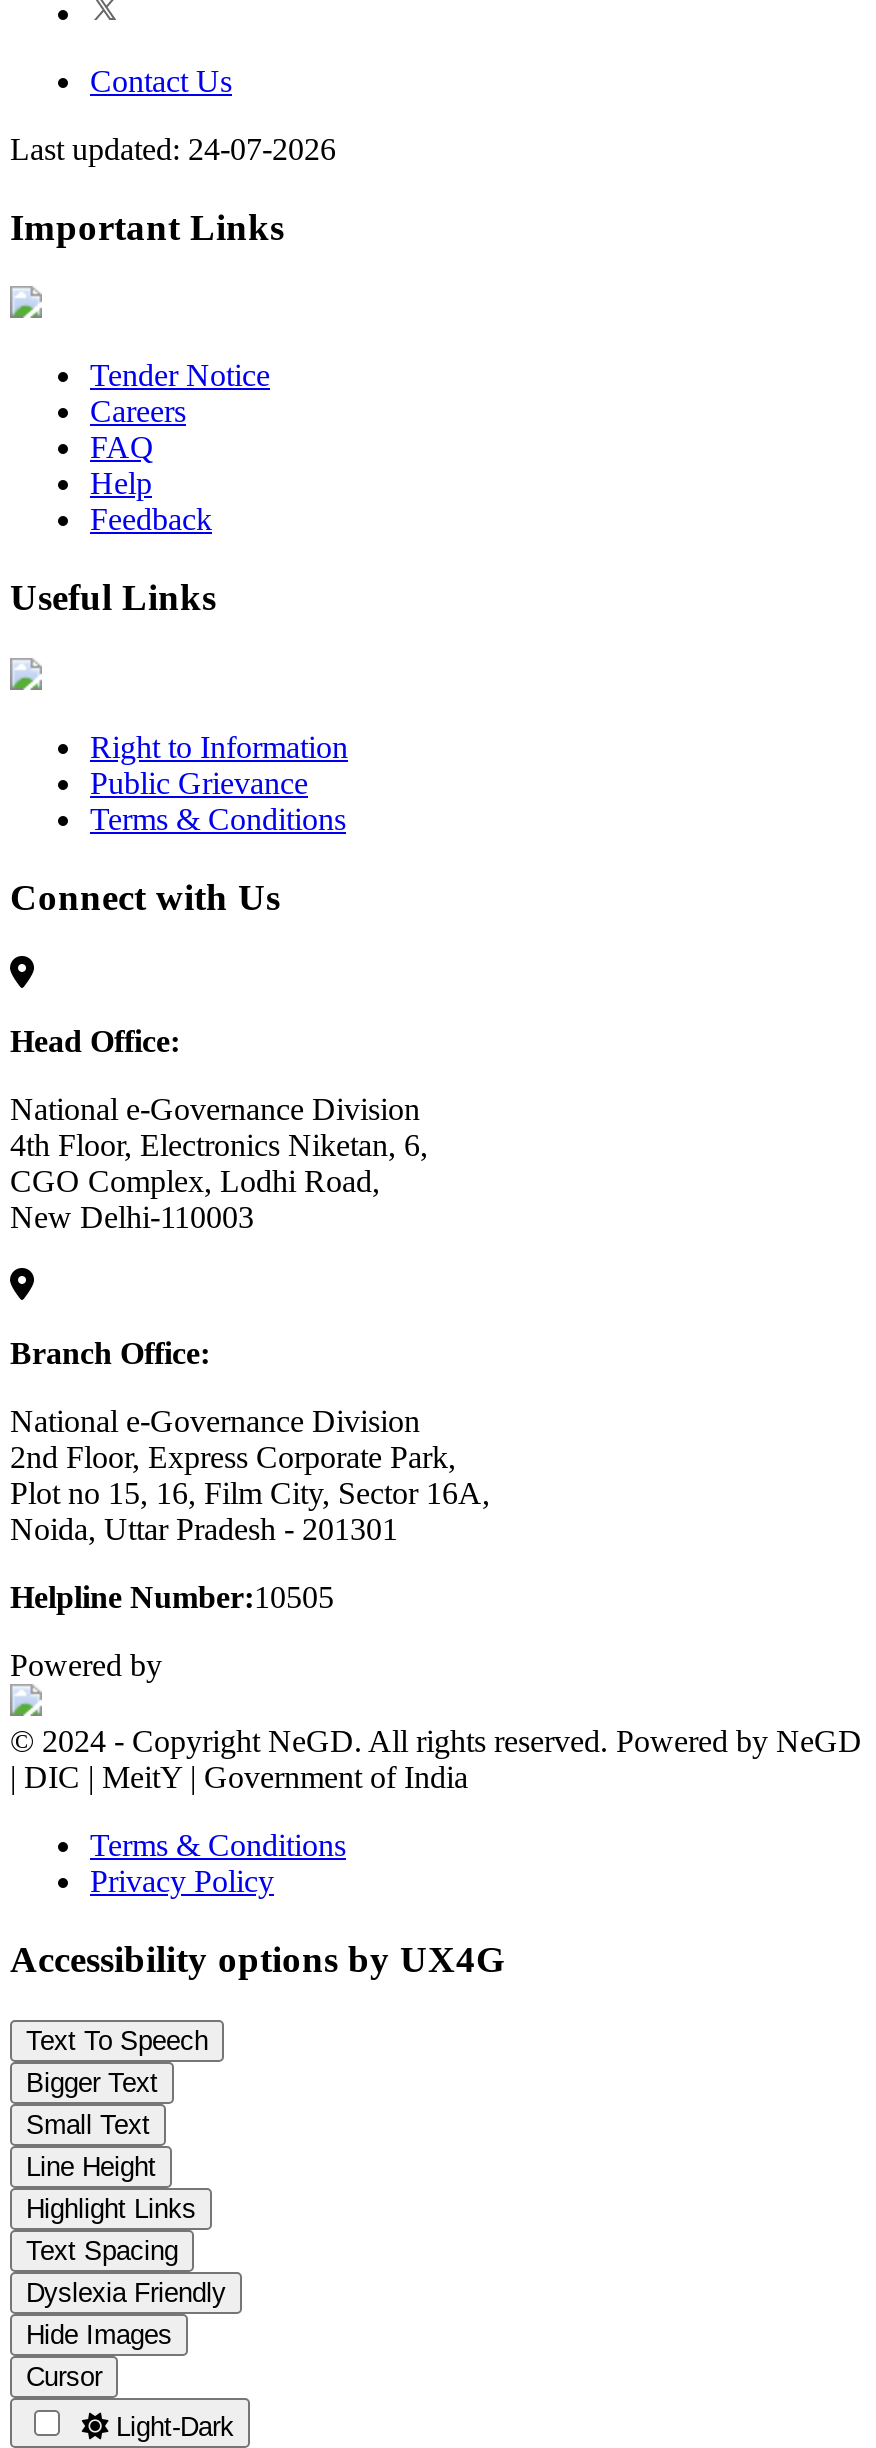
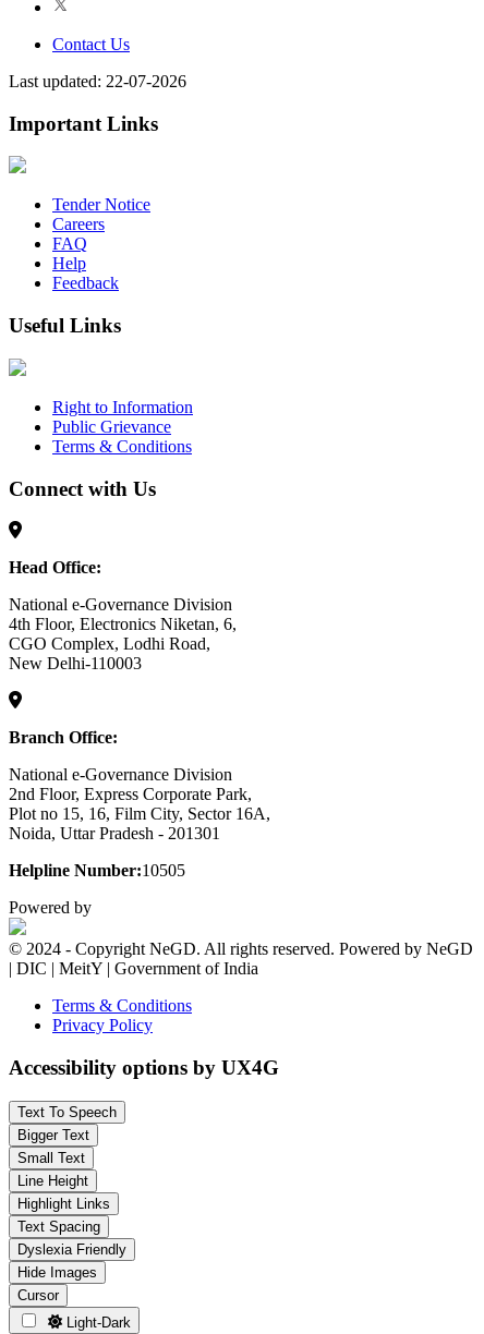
[10,132,336,166] Last updated: 24-07-2026 -> [9,72,186,90] Last updated: 22-07-2026

